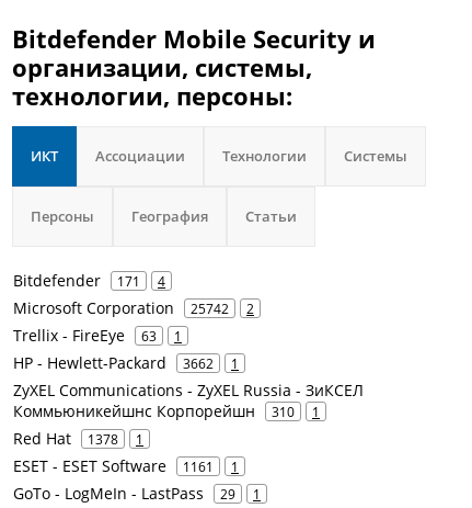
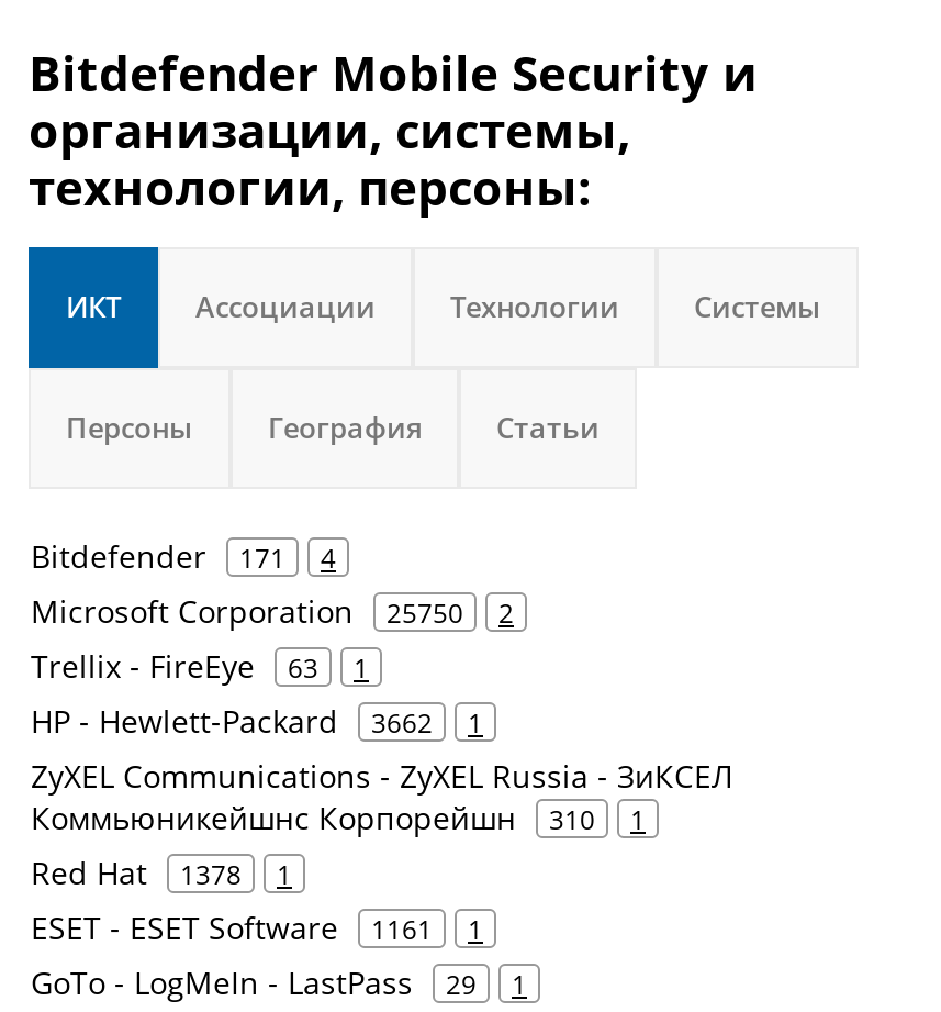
[13,297,254,318] Microsoft Corporation 25742 2 -> [31,590,514,632] Microsoft Corporation 25750 2

